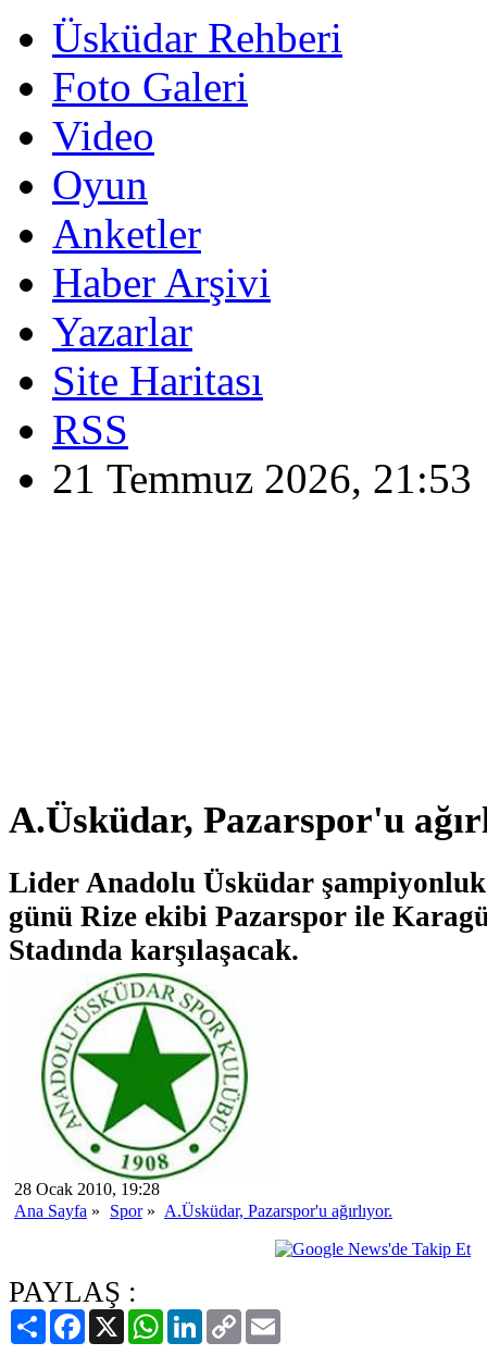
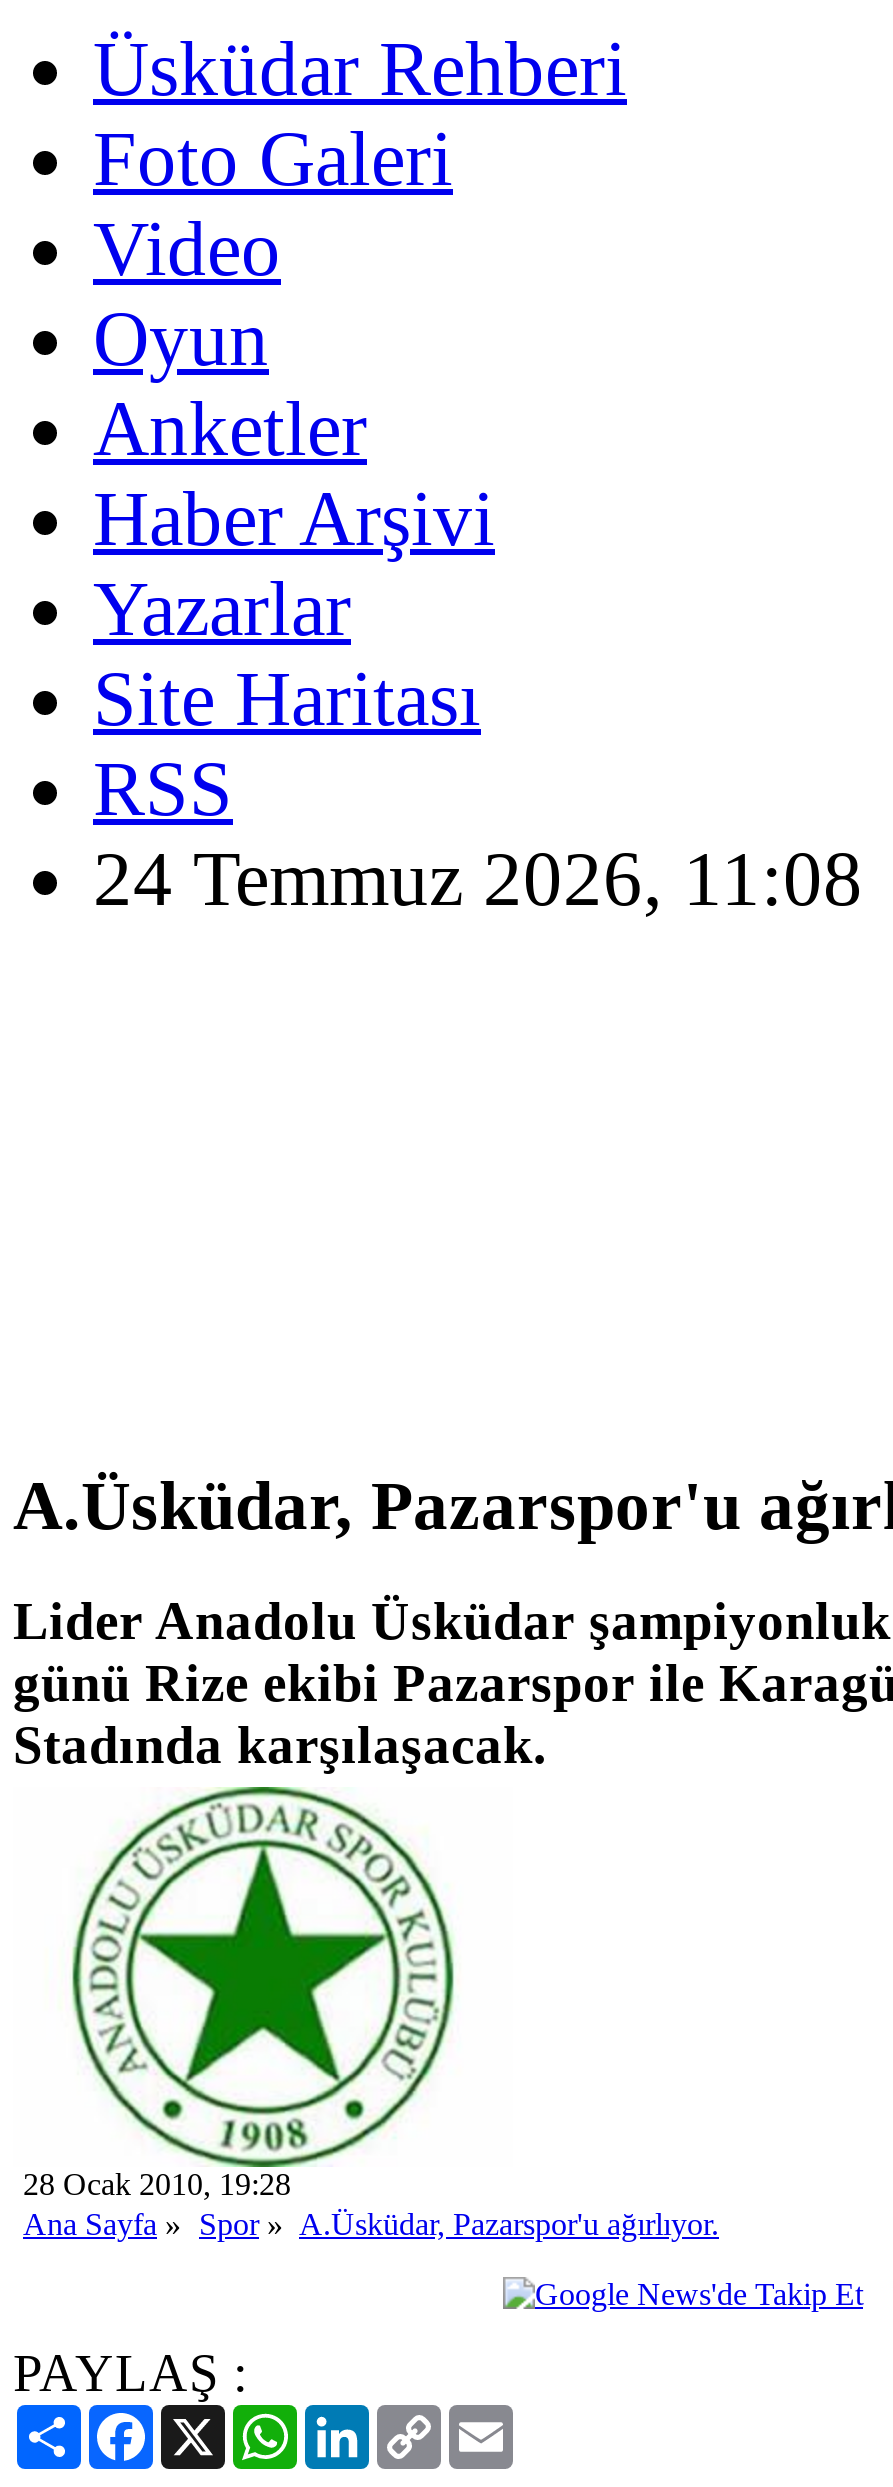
[52,455,472,502] 21 Temmuz 2026, 21:53 -> [93,835,863,921] 24 Temmuz 2026, 11:08

